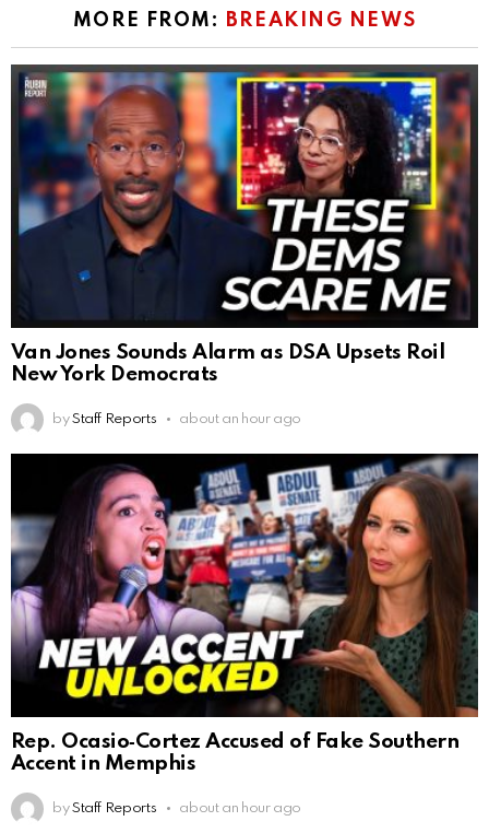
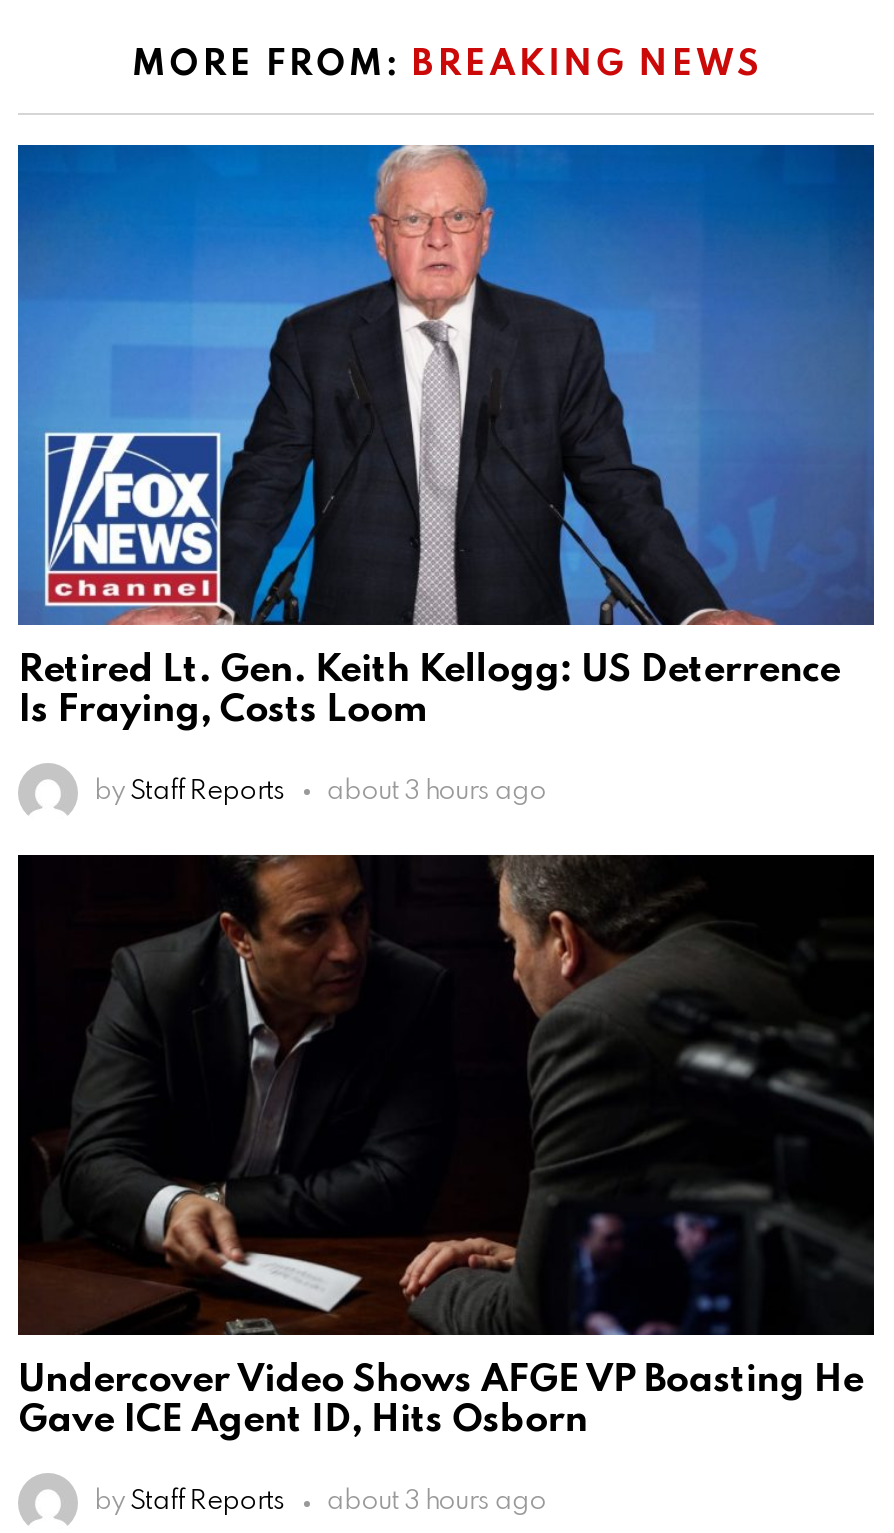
[10,63,479,385] [image] | Van Jones Sounds Alarm as DSA Upsets Roil | New York Democrats -> [16,142,876,729] [image] | Retired Lt. Gen. Keith Kellogg: US Deterrence | Is Fraying, Costs Loom
[179,412,301,426] about an hour ago -> [326,779,546,805] about 3 hours ago
[10,453,479,774] [image] | Rep. Ocasio‑Cortez Accused of Fake Southern | Accent in Memphis -> [16,852,876,1439] [image] | Undercover Video Shows AFGE VP Boasting He | Gave ICE Agent ID, Hits Osborn
[179,801,301,815] about an hour ago -> [326,1489,546,1515] about 3 hours ago

